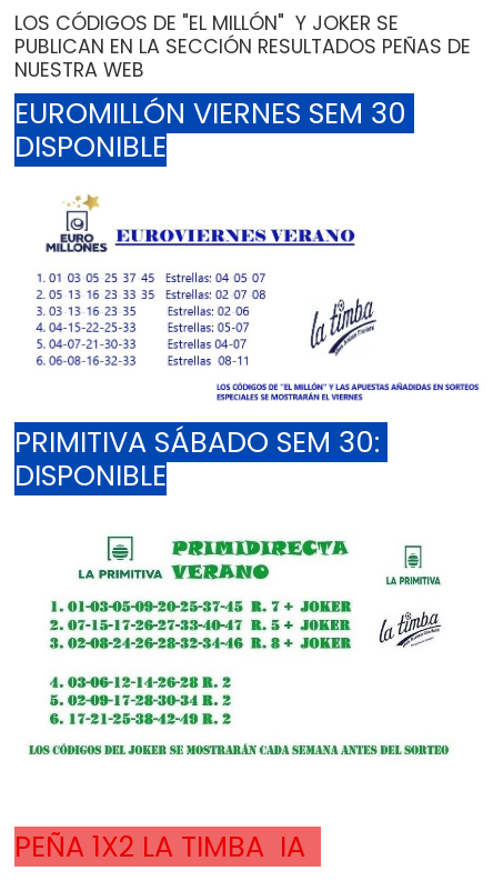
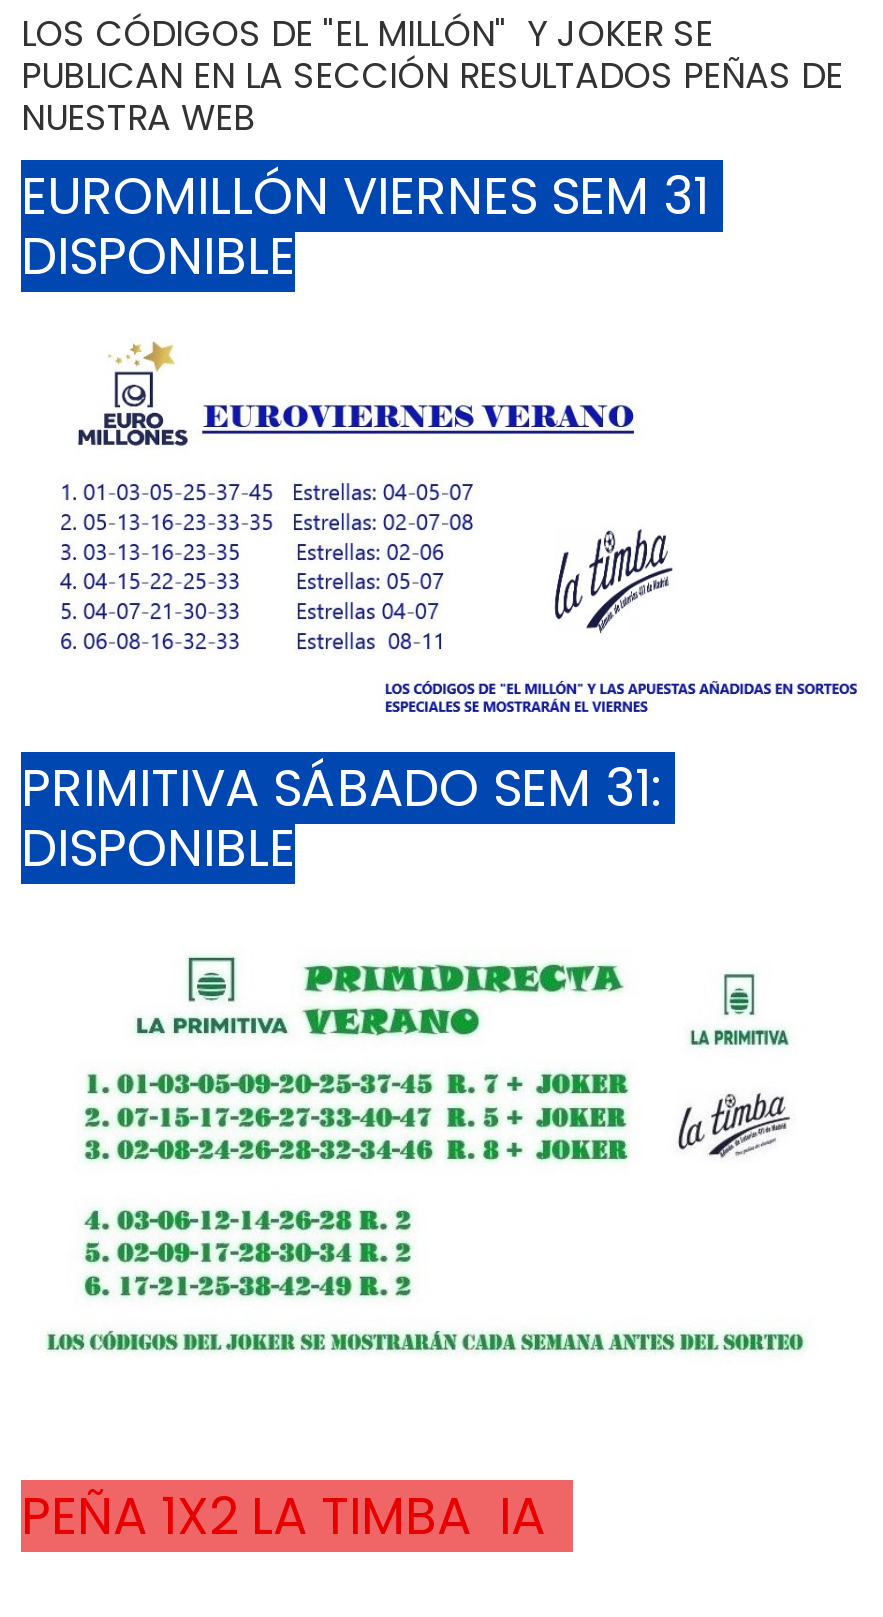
[14,93,406,133] EUROMILLÓN VIERNES SEM 30 -> [21,160,709,232] EUROMILLÓN VIERNES SEM 31
[14,423,380,463] PRIMITIVA SÁBADO SEM 30: -> [21,753,661,825] PRIMITIVA SÁBADO SEM 31:

